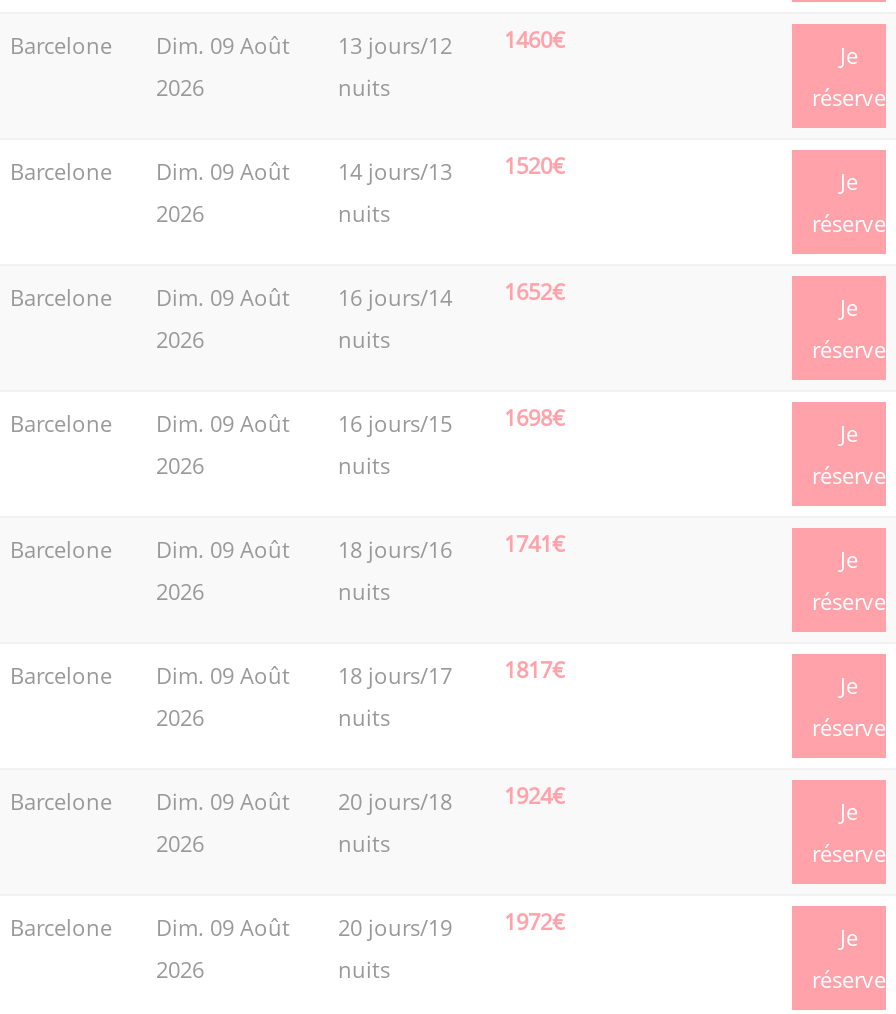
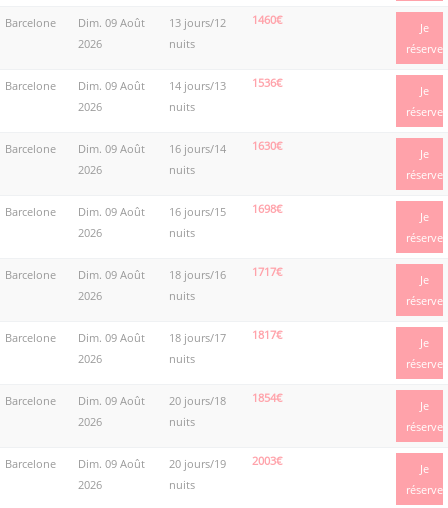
[10,149,564,185] Barcelone Dim. 09 Août 14 jours/13 1520€ -> [5,75,282,93] Barcelone Dim. 09 Août 14 jours/13 1536€
[10,275,564,311] Barcelone Dim. 09 Août 16 jours/14 1652€ -> [5,138,282,156] Barcelone Dim. 09 Août 16 jours/14 1630€
[10,527,564,563] Barcelone Dim. 09 Août 18 jours/16 1741€ -> [5,264,282,282] Barcelone Dim. 09 Août 18 jours/16 1717€
[10,779,564,815] Barcelone Dim. 09 Août 20 jours/18 1924€ -> [5,390,282,408] Barcelone Dim. 09 Août 20 jours/18 1854€
[10,905,564,941] Barcelone Dim. 09 Août 20 jours/19 1972€ -> [5,453,282,471] Barcelone Dim. 09 Août 20 jours/19 2003€

